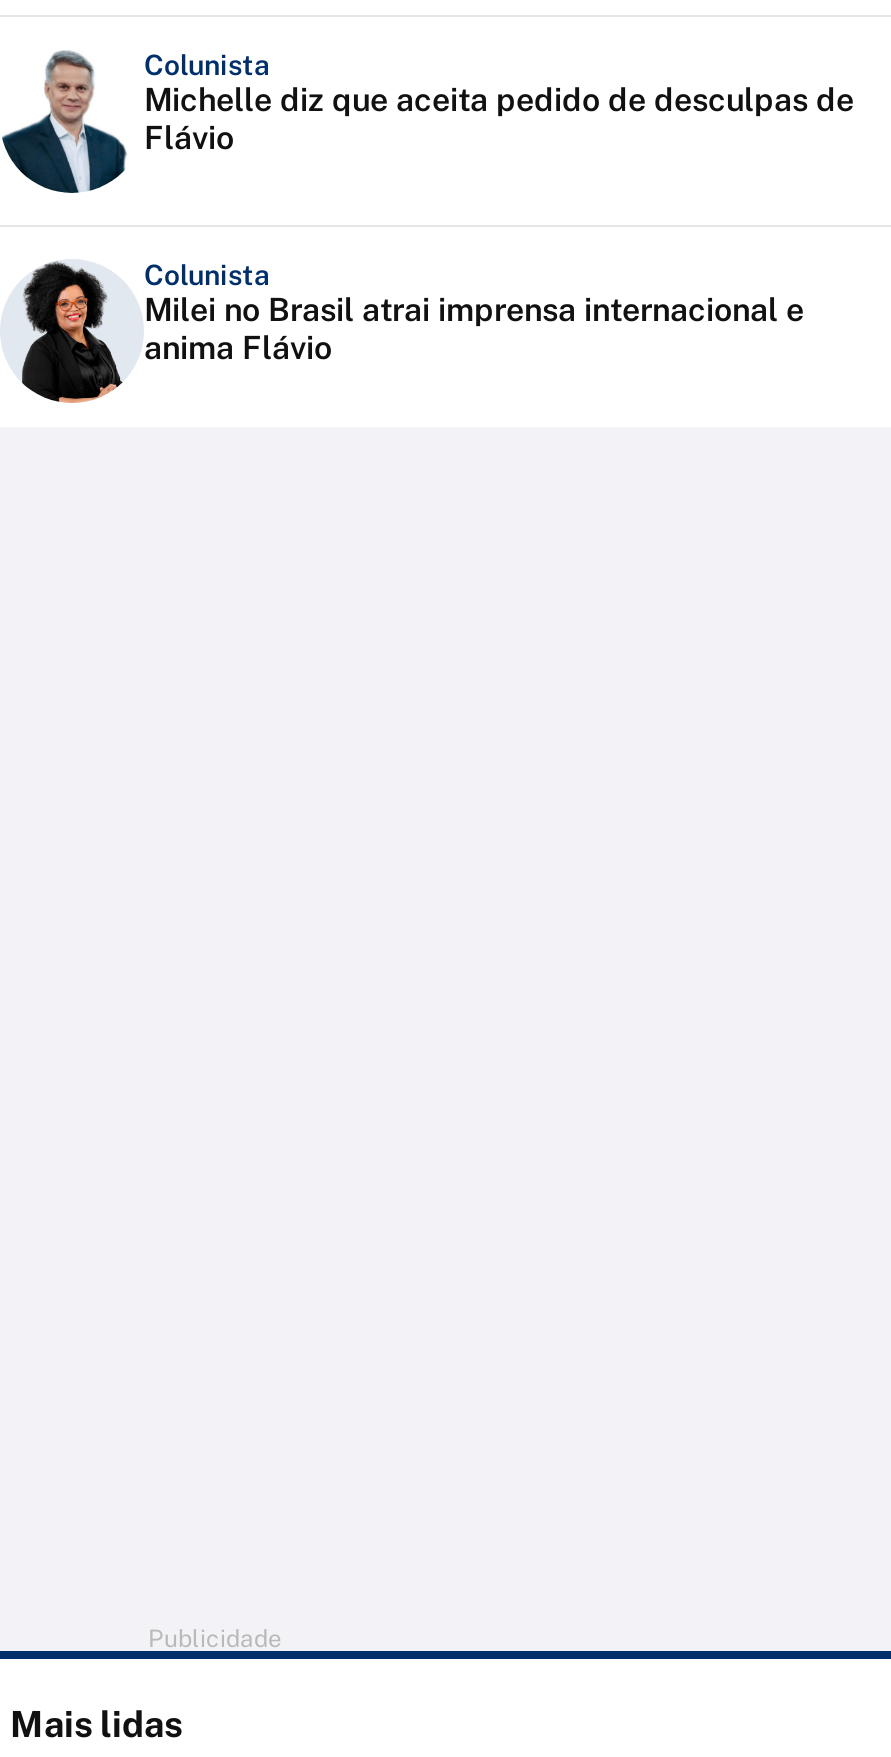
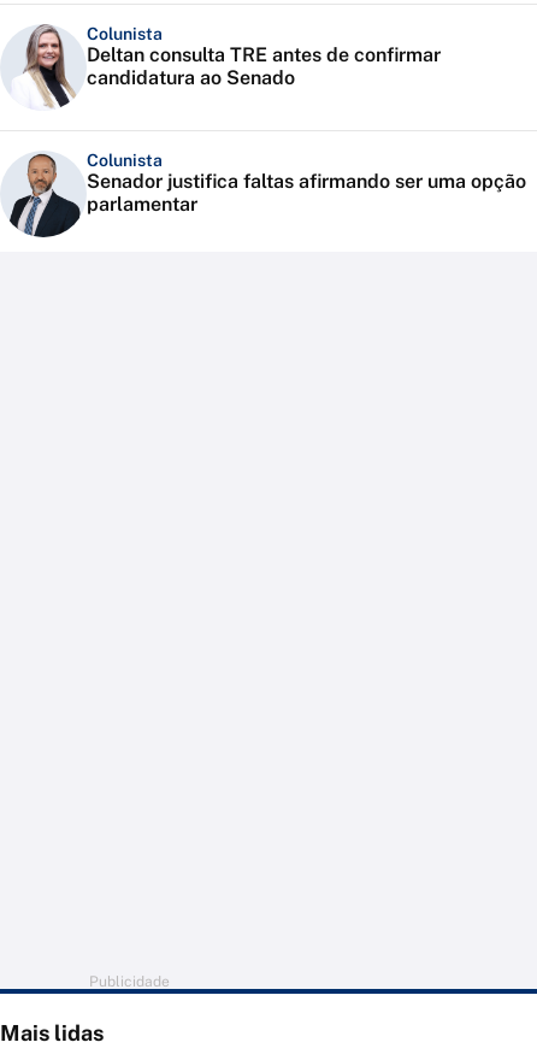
[6,53,854,195] [image] | Michelle diz que aceita pedido de desculpas de | Flávio -> [4,24,441,111] [image] | Deltan consulta TRE antes de confirmar | candidatura ao Senado
[16,261,804,405] [image] | Milei no Brasil atrai imprensa internacional e | anima Flávio -> [8,153,526,238] [image] | Senador justifica faltas afirmando ser uma opção | parlamentar

